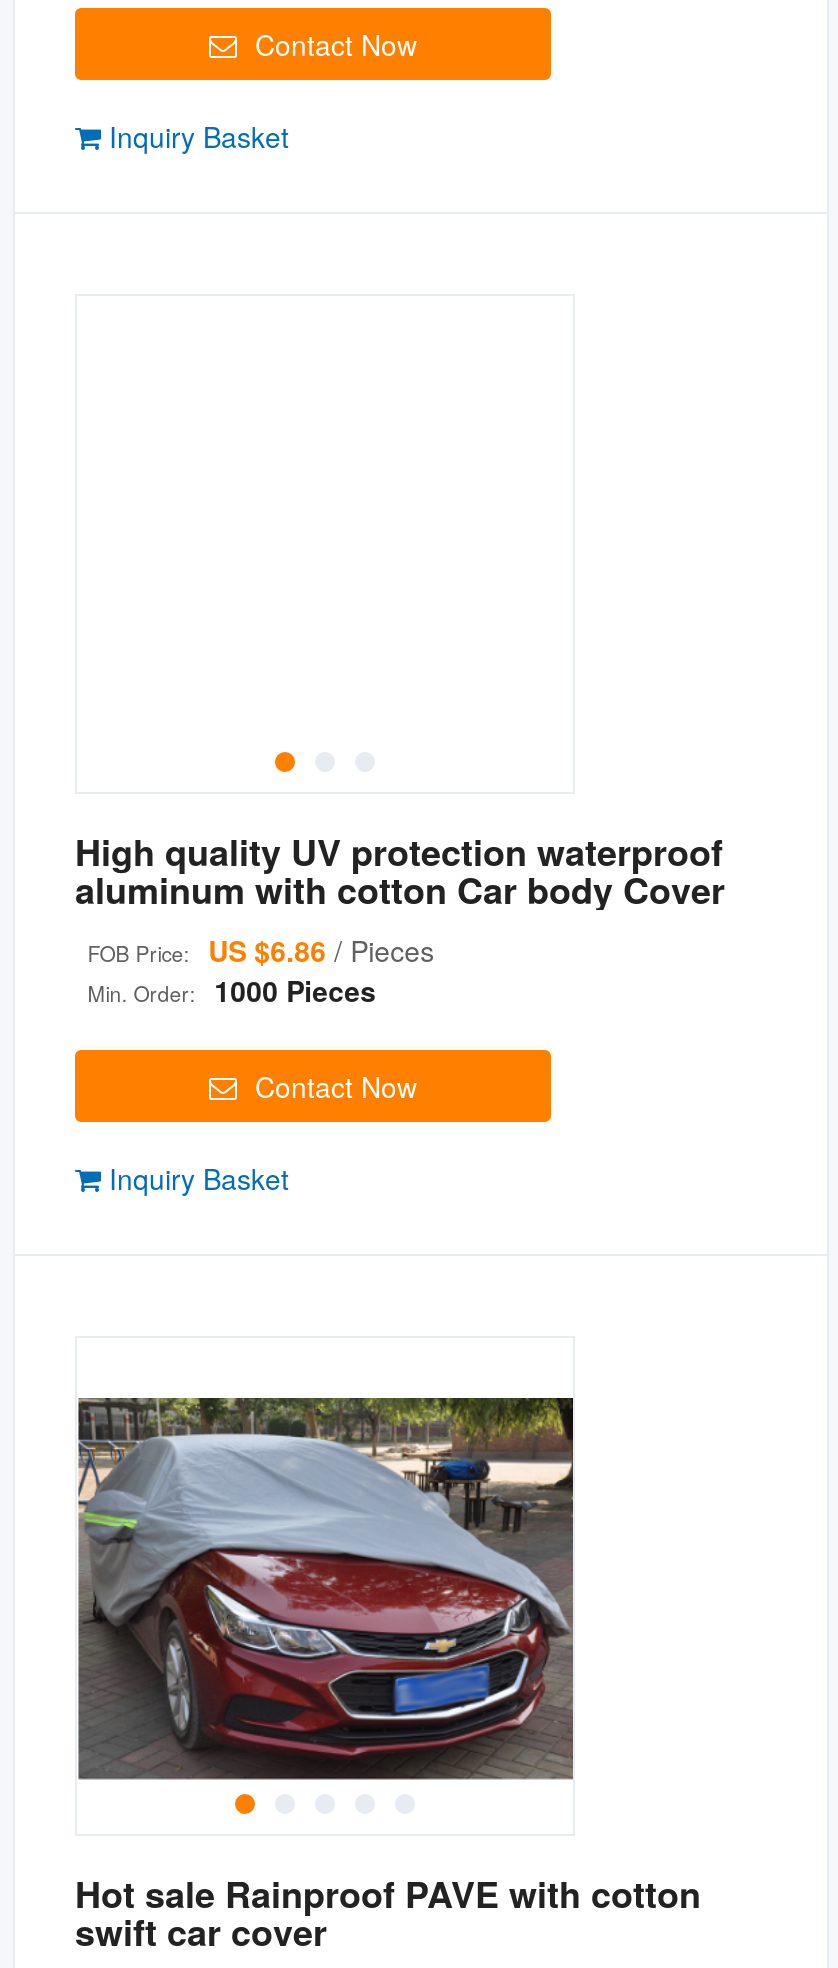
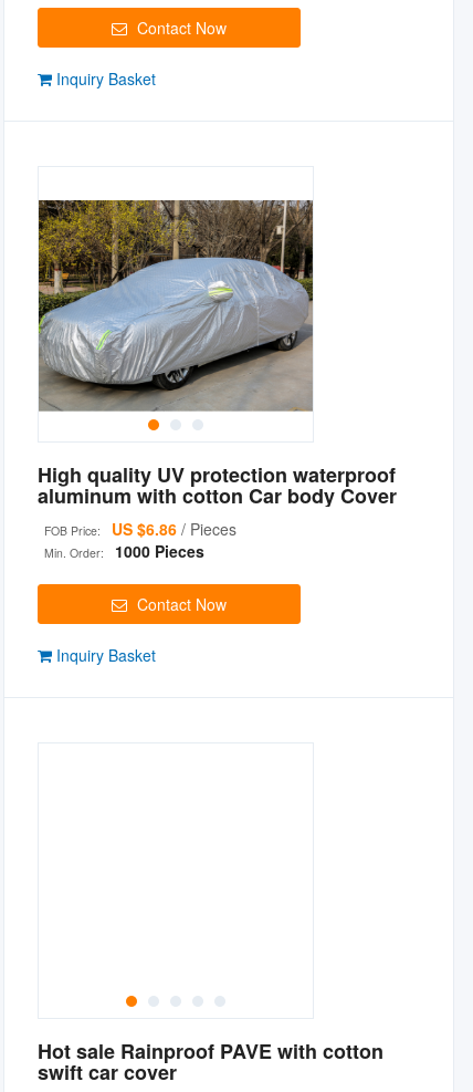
none -> [38,199,314,413] [image]
[77,1396,575,1782] [image] -> none

